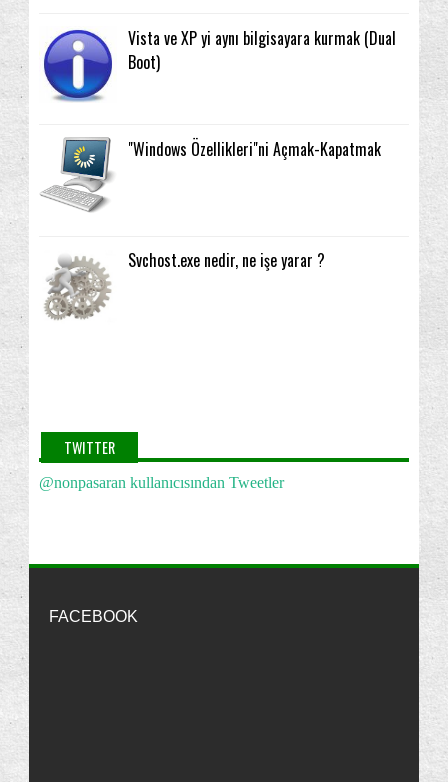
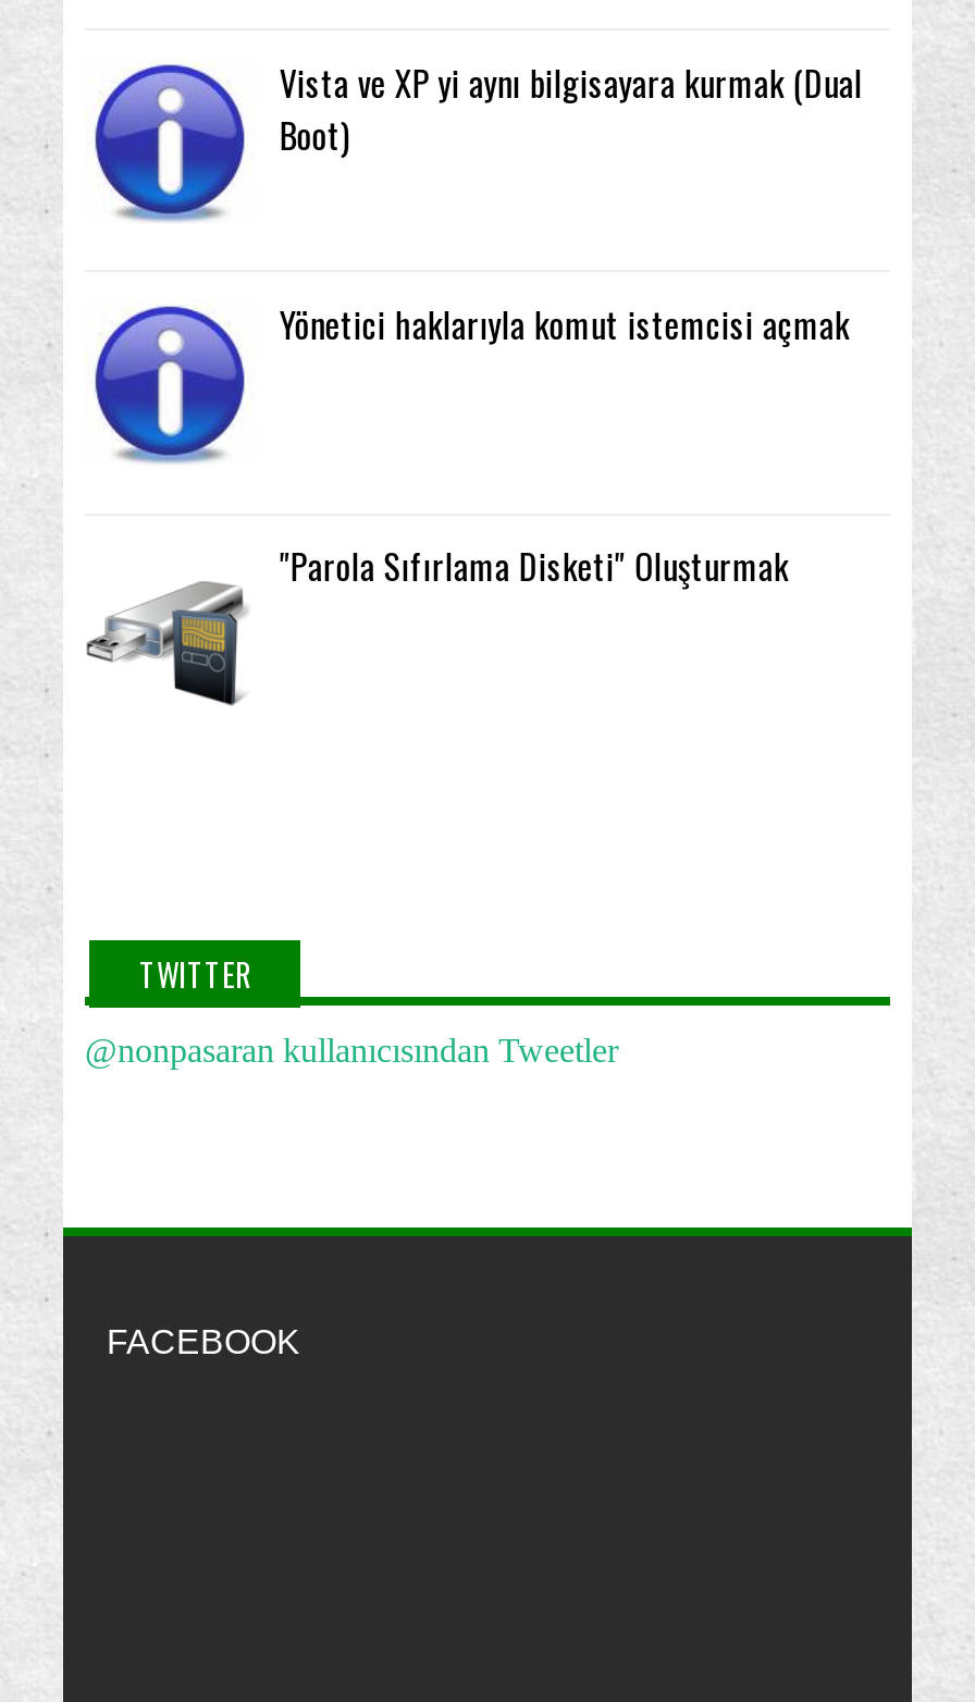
[40,137,381,212] [image] | "Windows Özellikleri"ni Açmak-Kapatmak -> [94,298,850,464] [image] | Yönetici haklarıyla komut istemcisi açmak
[40,248,325,324] [image] | Svchost.exe nedir, ne işe yarar ? -> [85,539,789,707] [image] | "Parola Sıfırlama Disketi" Oluşturmak

